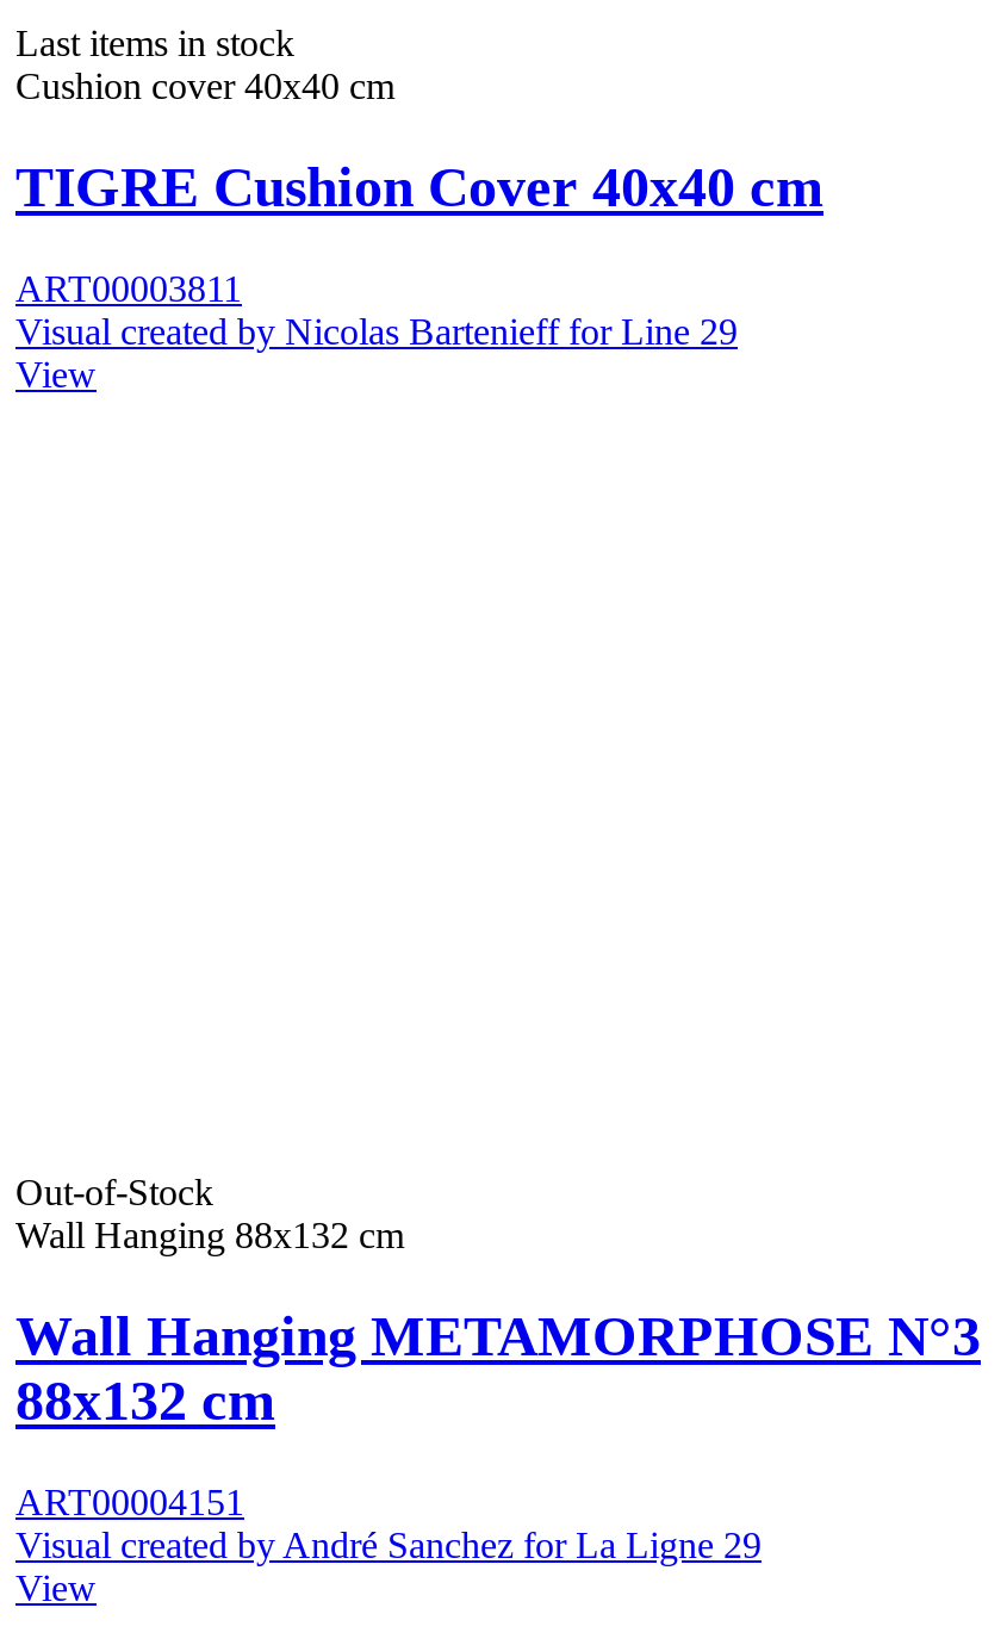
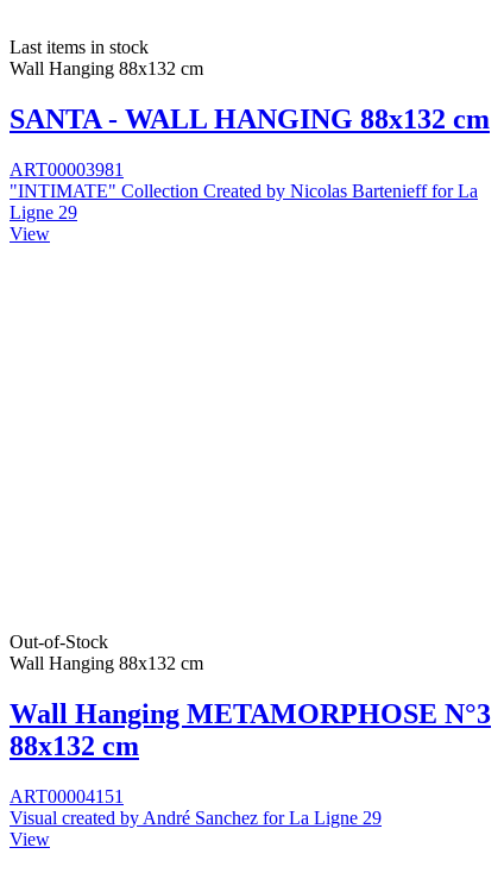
[15,67,394,107] Cushion cover 40x40 cm -> [10,59,203,79] Wall Hanging 88x132 cm
[15,157,823,219] TIGRE Cushion Cover 40x40 cm -> [10,104,490,135] SANTA - WALL HANGING 88x132 cm
[15,269,738,352] ART00003811 | Visual created by Nicolas Bartenieff for Line 29 -> [10,160,478,223] ART00003981 | "INTIMATE" Collection Created by Nicolas Bartenieff for La | Ligne 29

